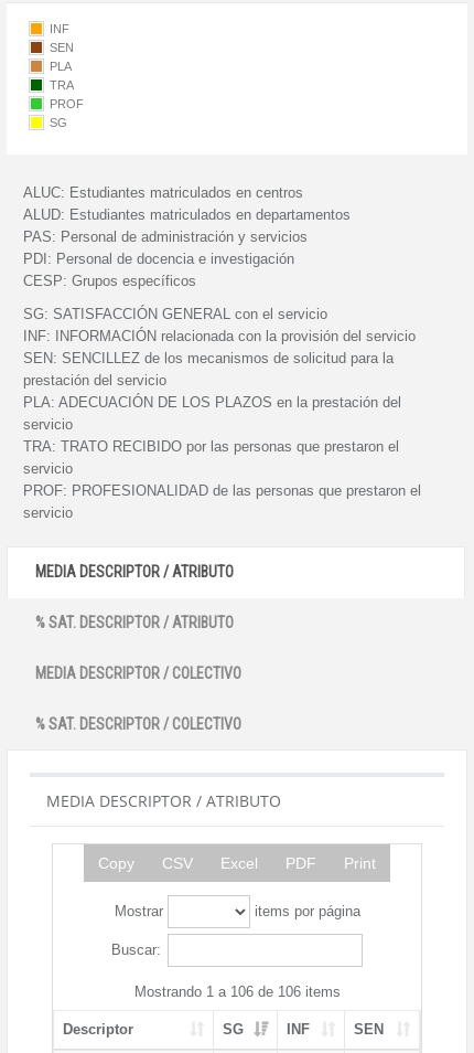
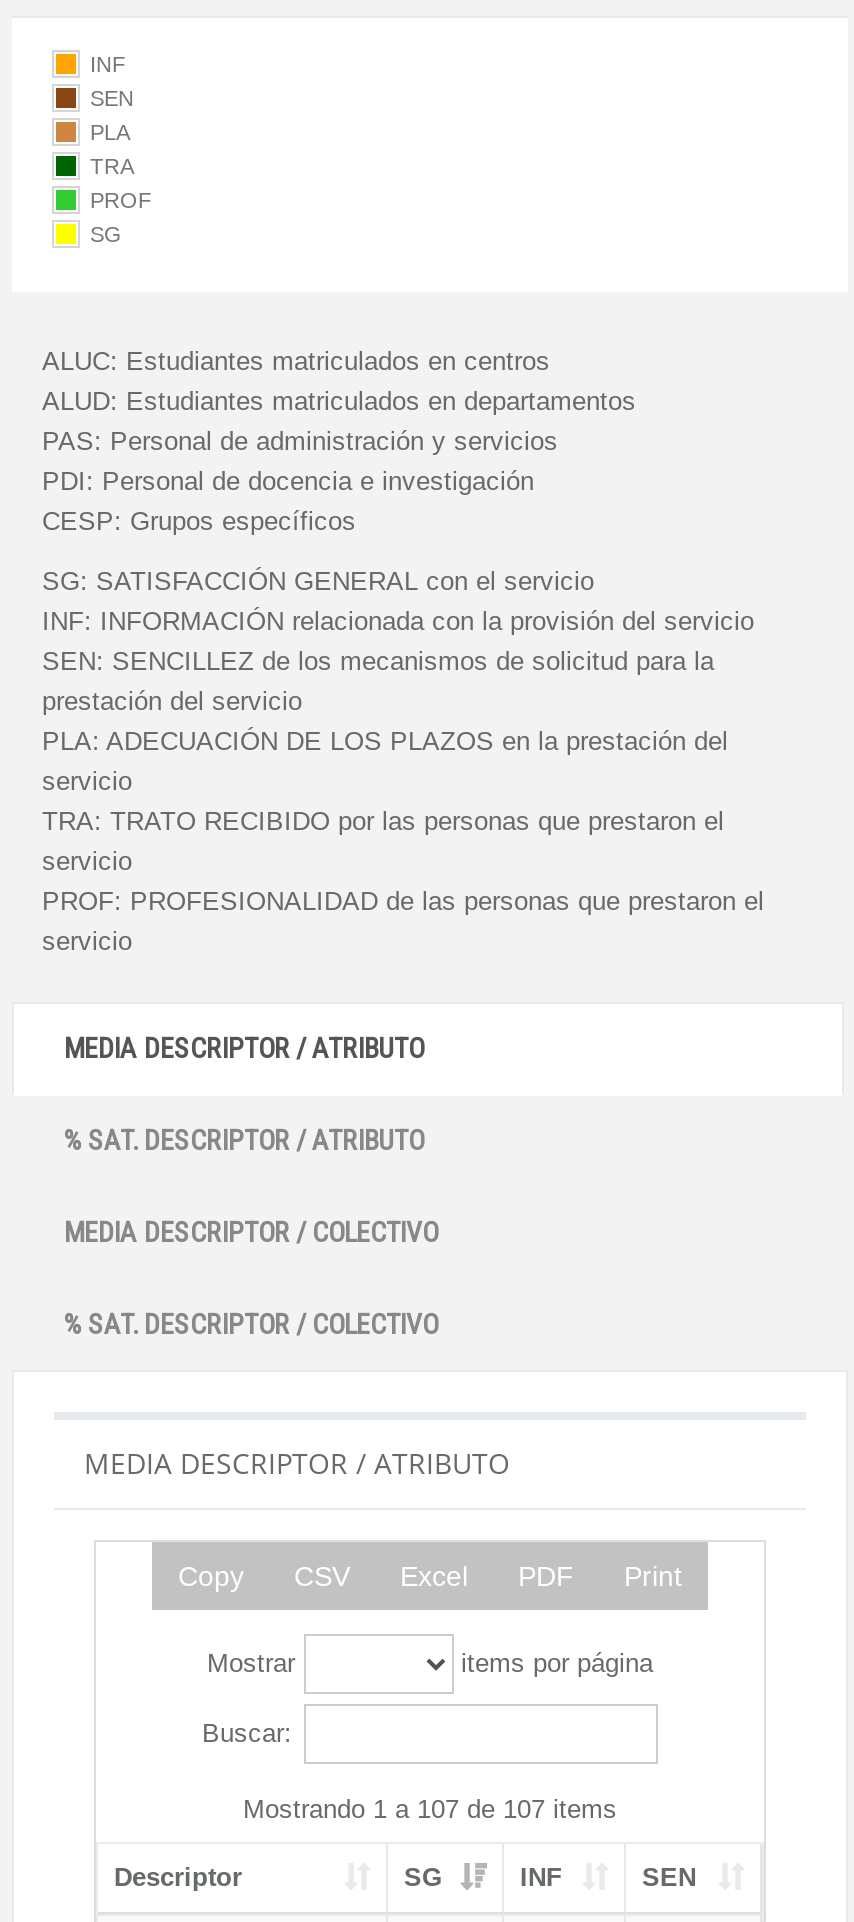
[134,983,340,999] Mostrando 1 a 106 de 106 items -> [243,1793,617,1823] Mostrando 1 a 107 de 107 items

